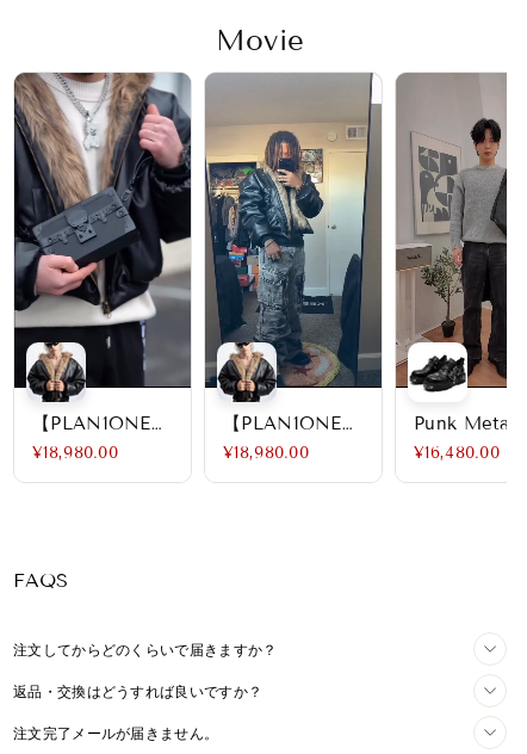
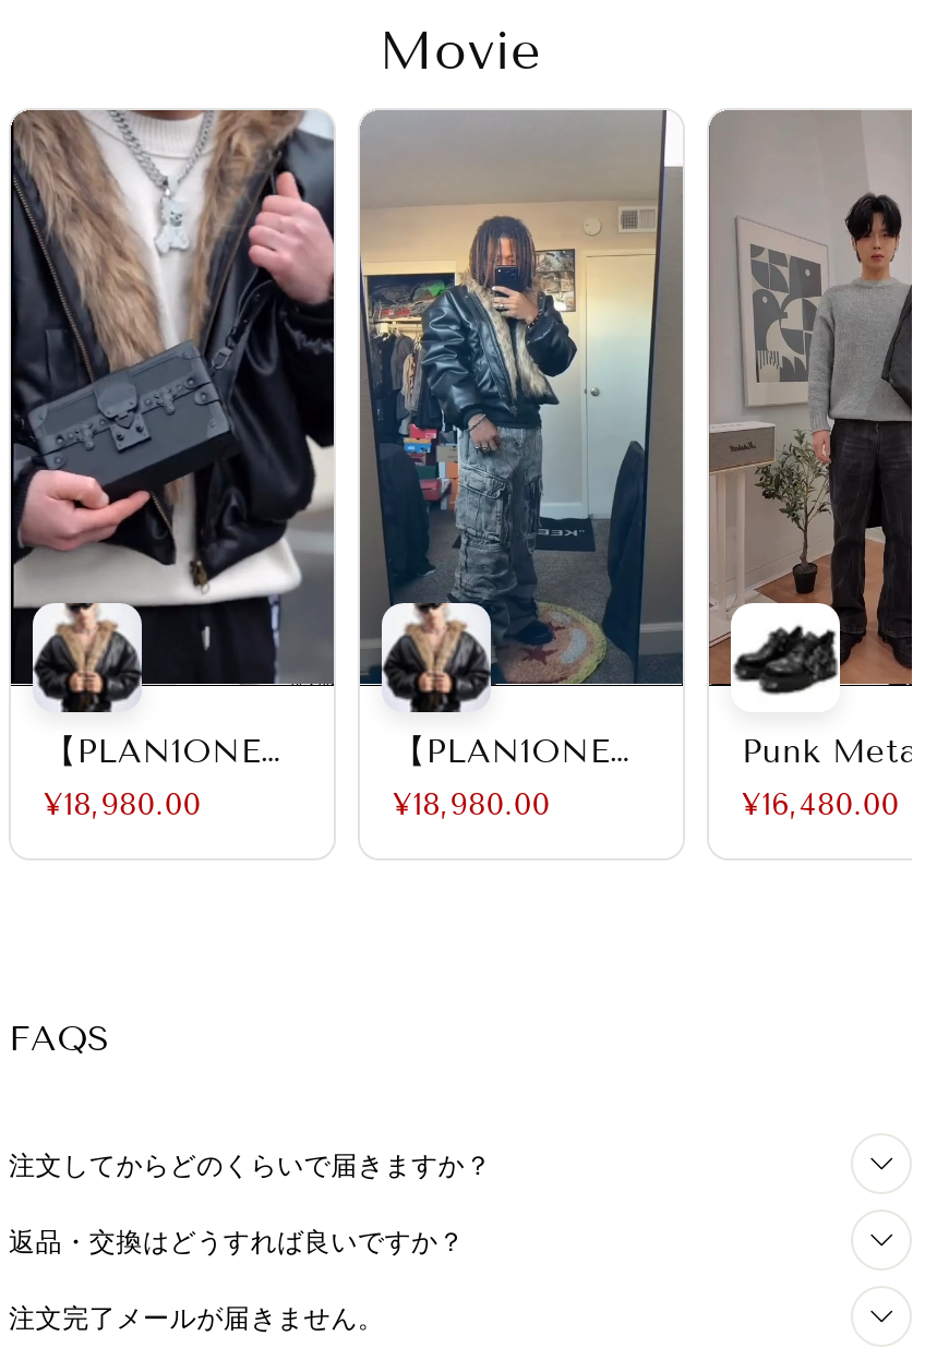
[13,73,192,389] [image] -> [11,108,336,688] [image]

